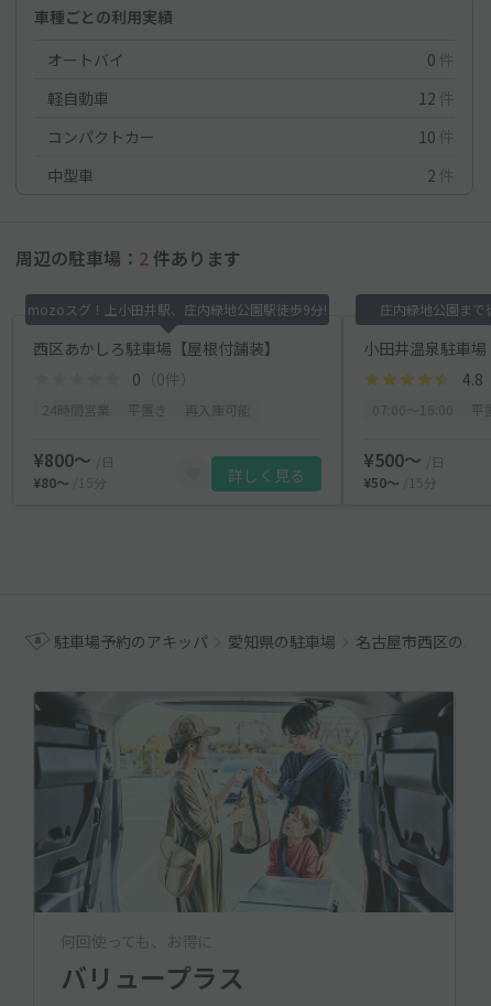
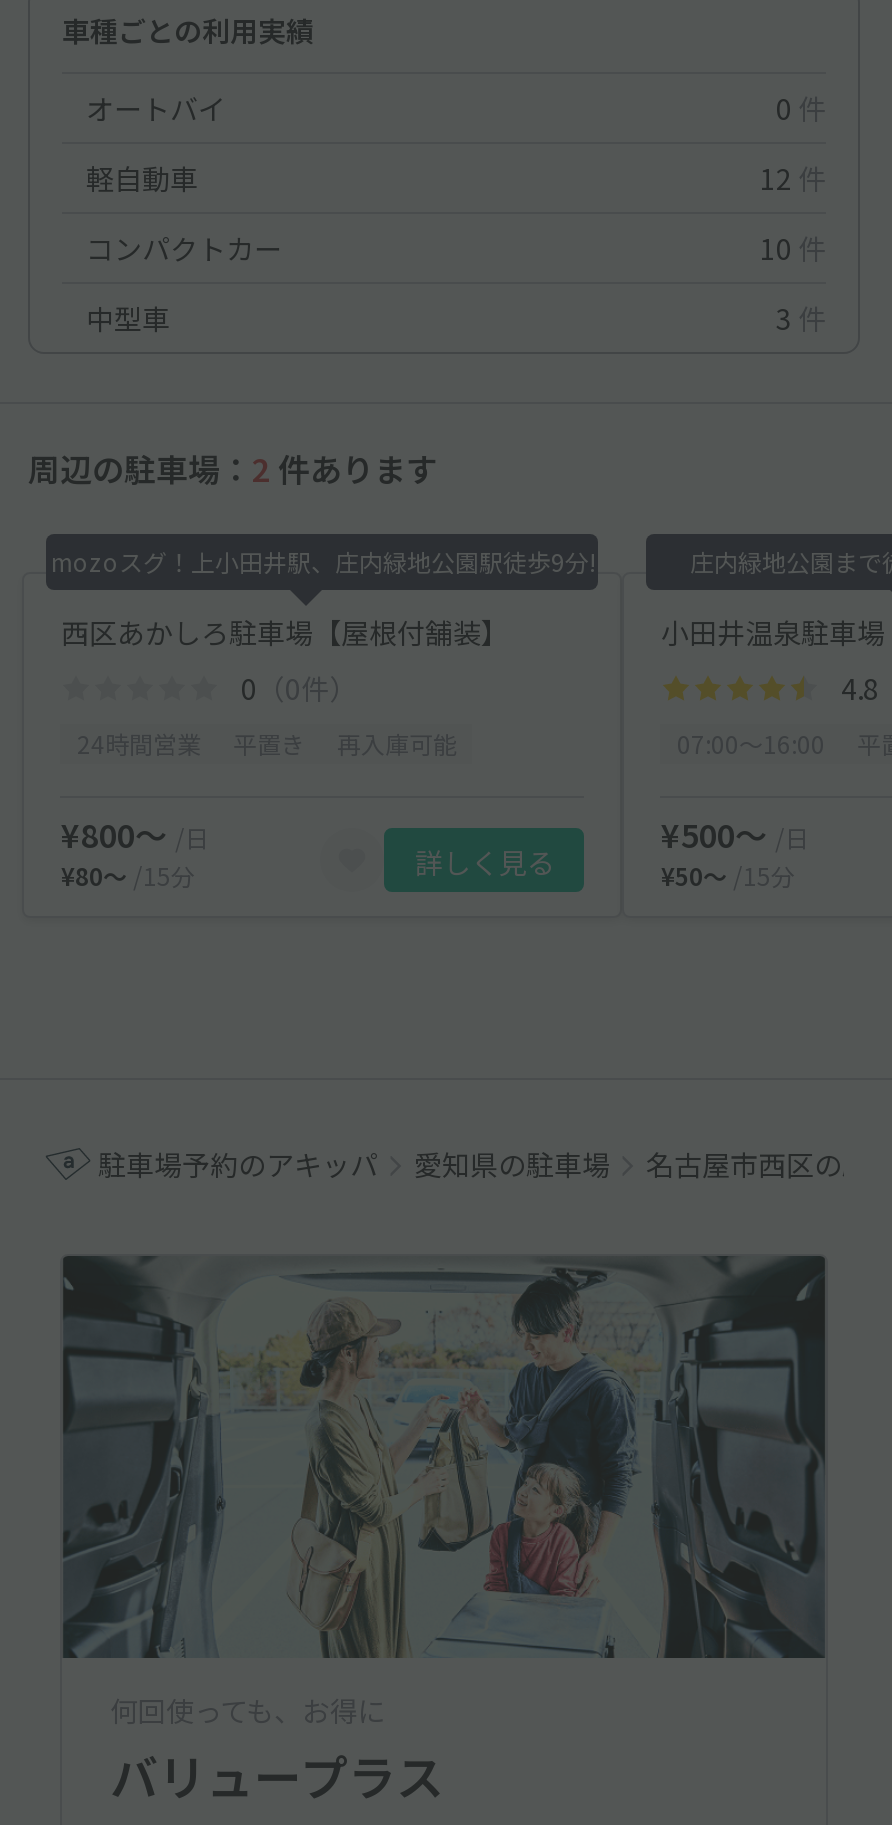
[427,165,455,187] 2件 -> [776,299,826,339] 3件

